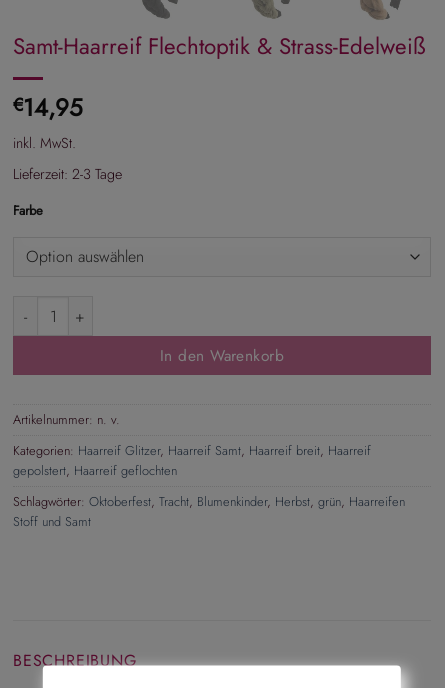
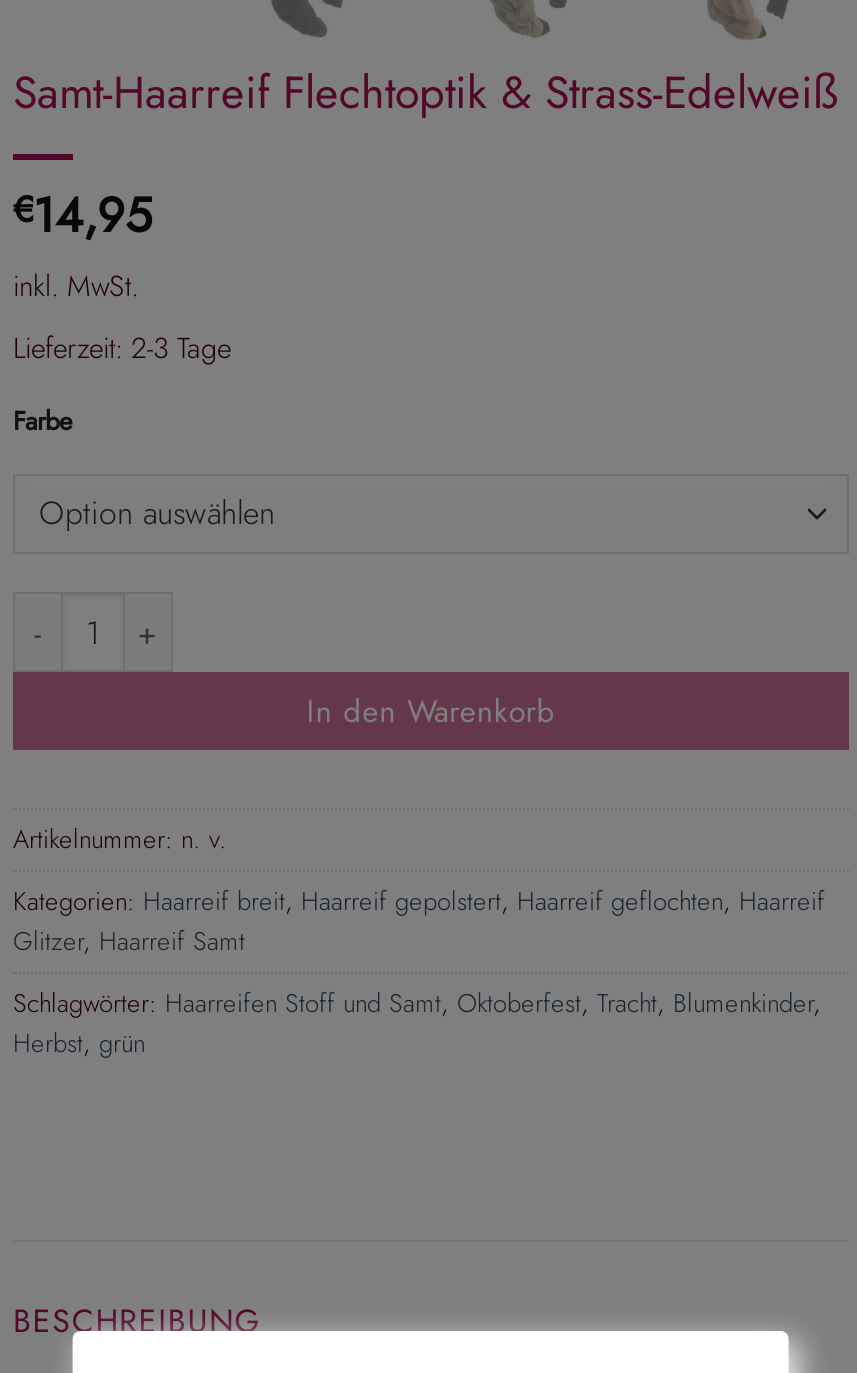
[13,441,371,480] Kategorien: Haarreif Glitzer, Haarreif Samt, Haarreif breit, Haarreif | gepolstert, Haarreif geflochten -> [13,882,825,960] Kategorien: Haarreif breit, Haarreif gepolstert, Haarreif geflochten, Haarreif | Glitzer, Haarreif Samt
[13,492,405,531] Schlagwörter: Oktoberfest, Tracht, Blumenkinder, Herbst, grün, Haarreifen | Stoff und Samt -> [13,984,821,1062] Schlagwörter: Haarreifen Stoff und Samt, Oktoberfest, Tracht, Blumenkinder, | Herbst, grün

